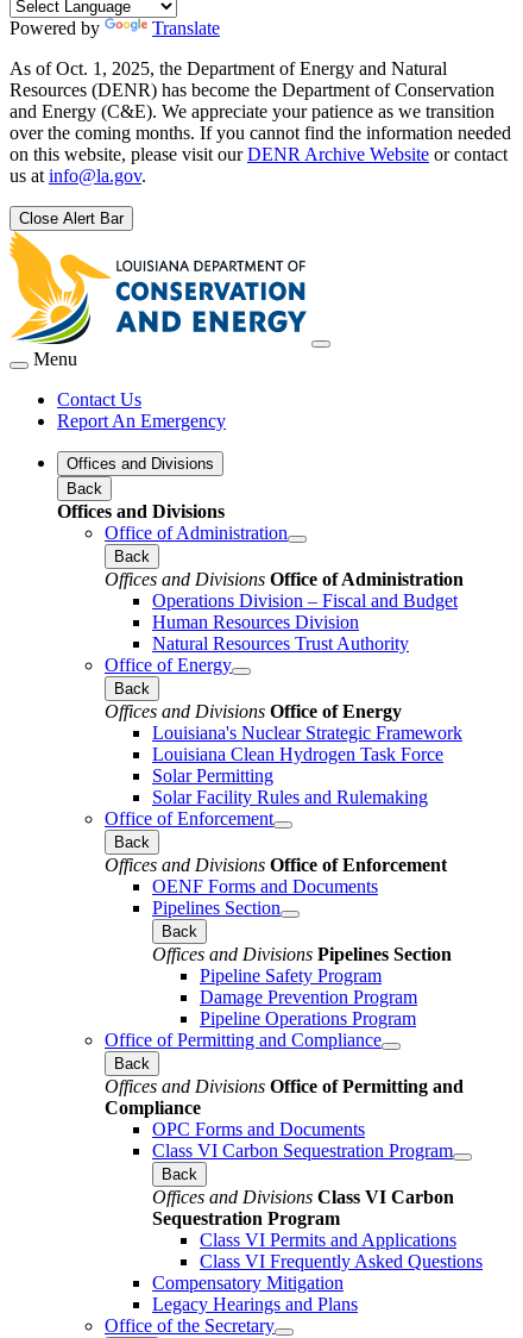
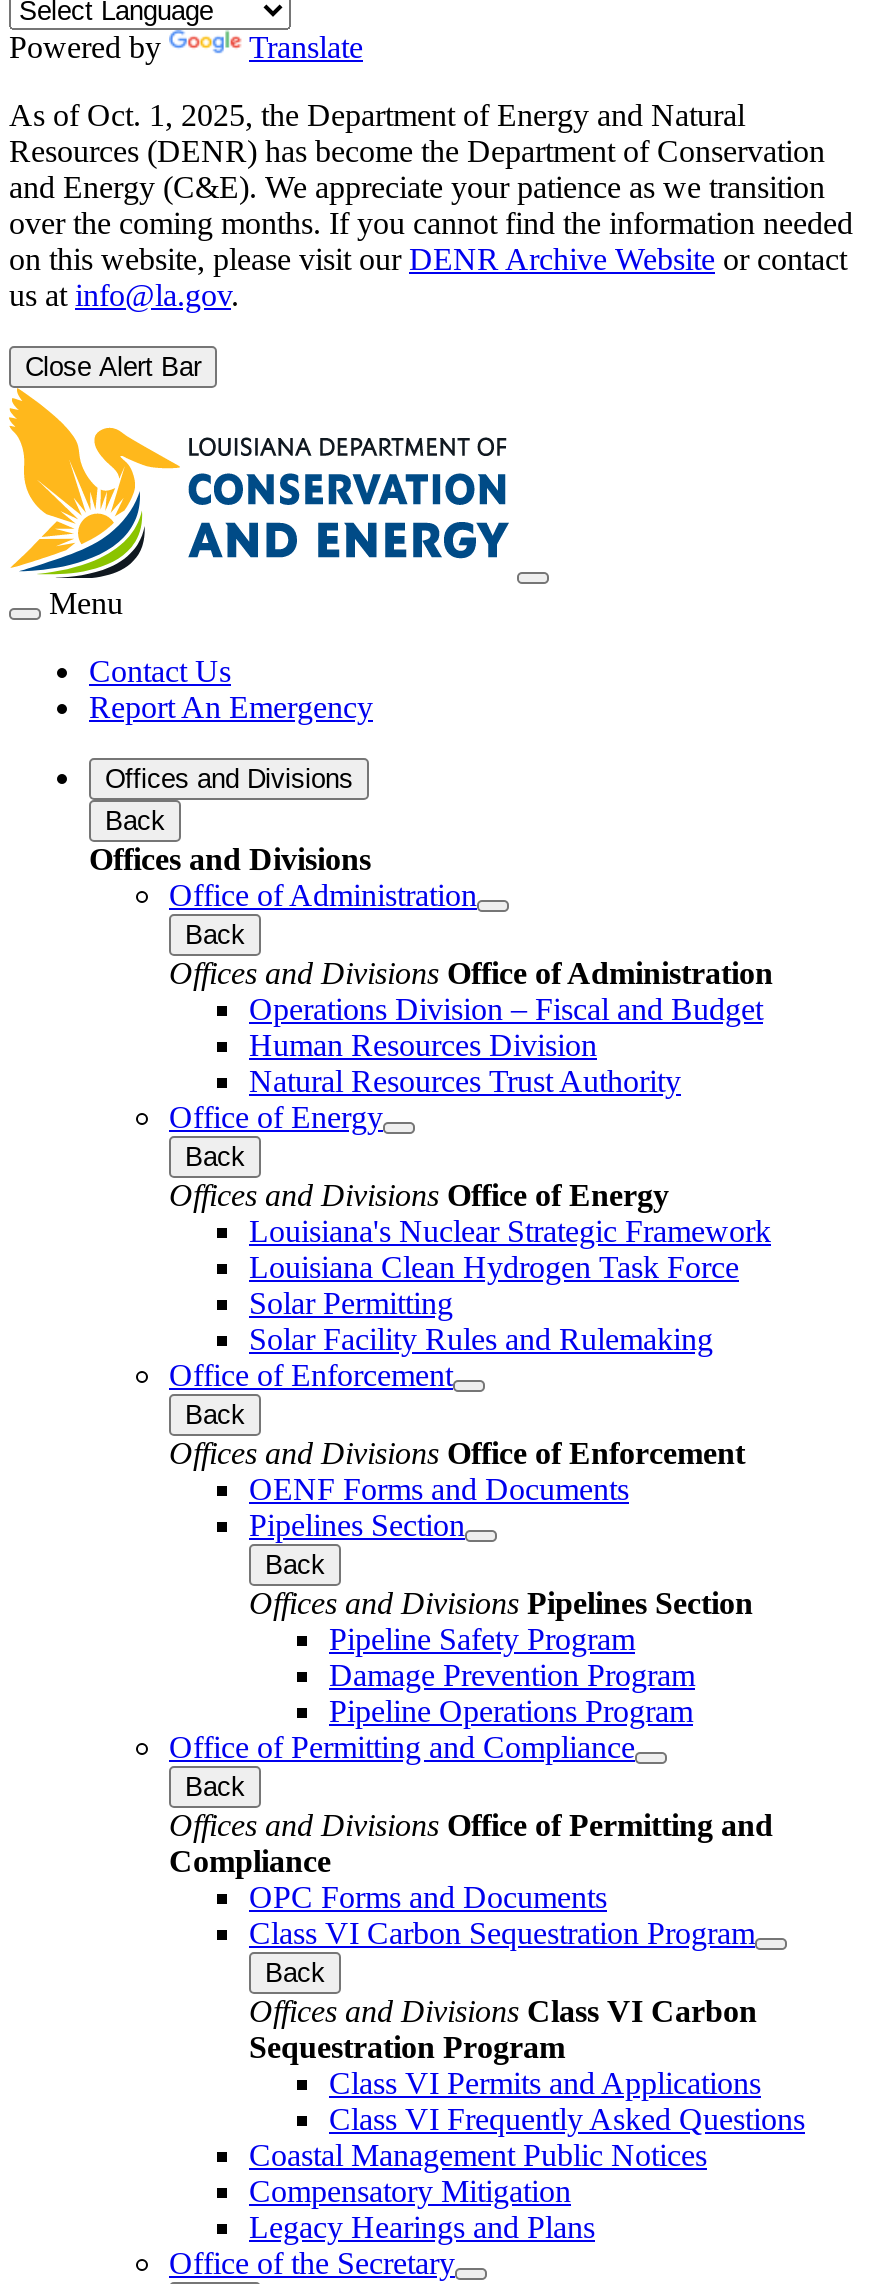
none -> [249,2137,707,2171] Coastal Management Public Notices

